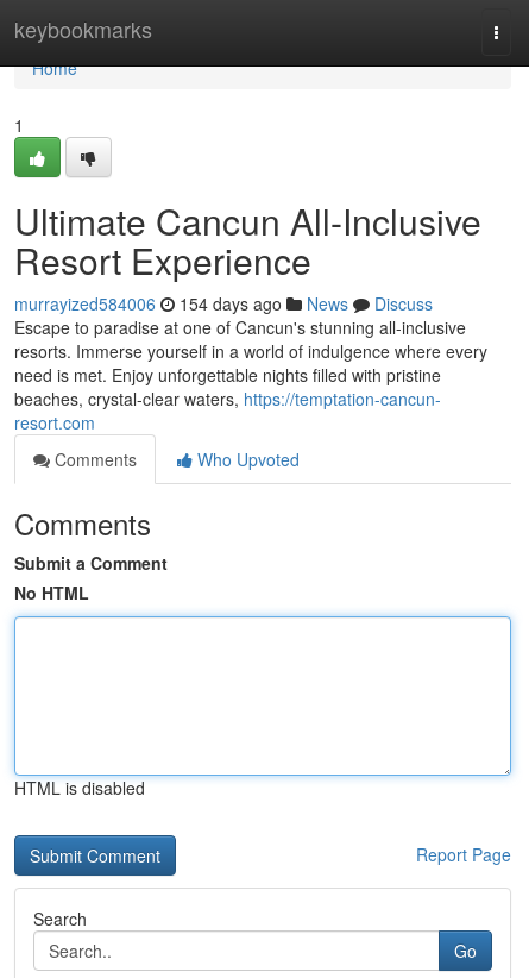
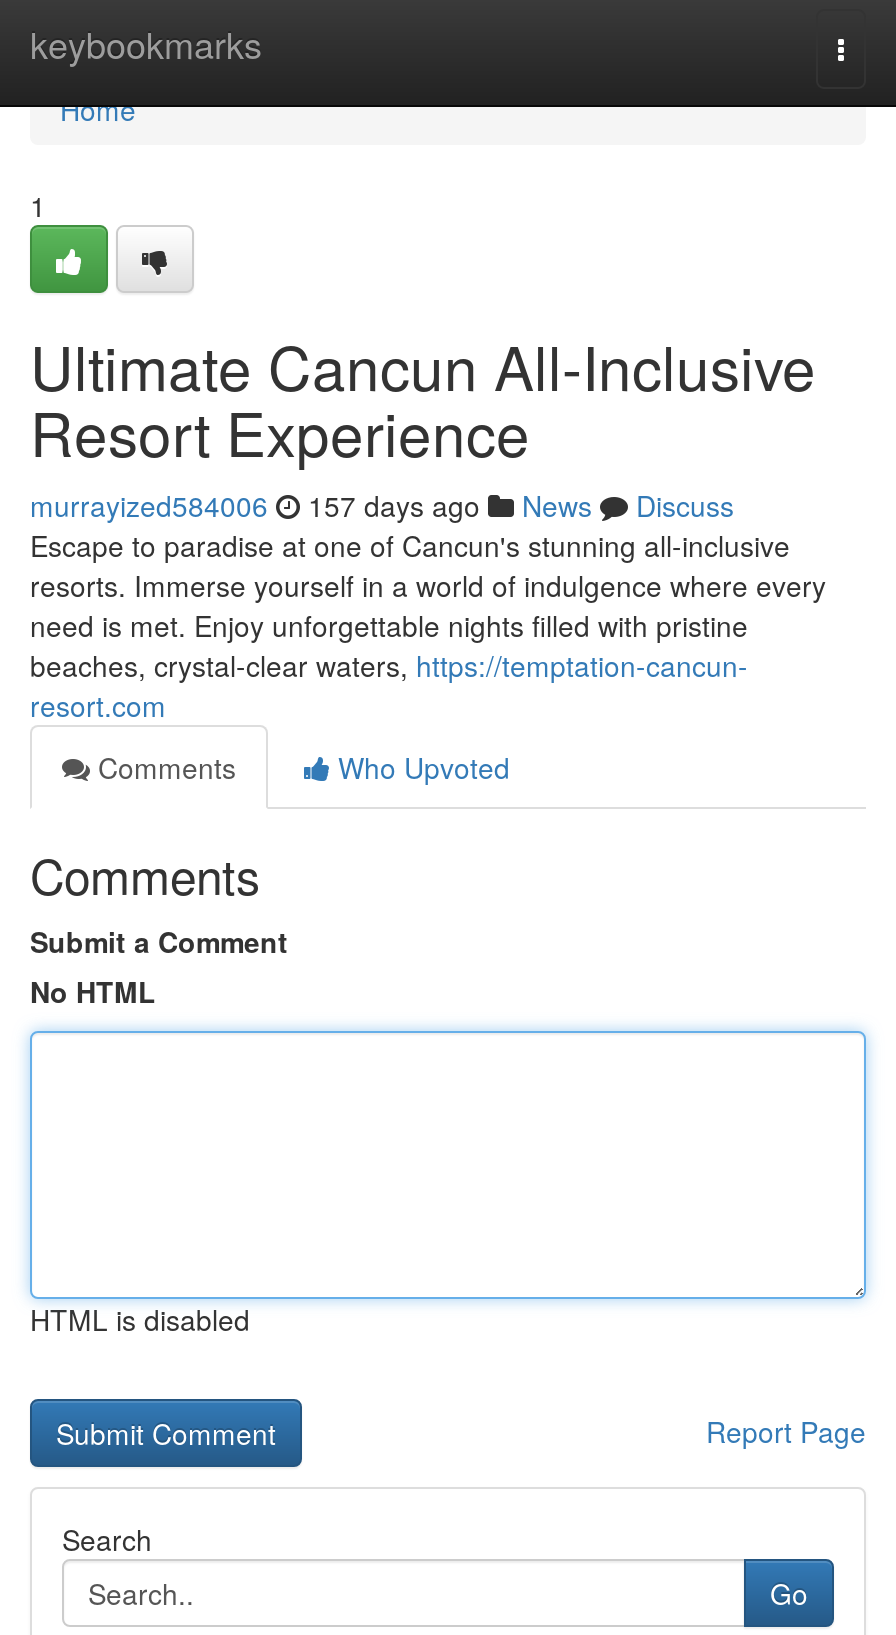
[14,291,433,315] murrayized584006 154 days ago News Discuss -> [30,485,734,525] murrayized584006 157 days ago News Discuss

